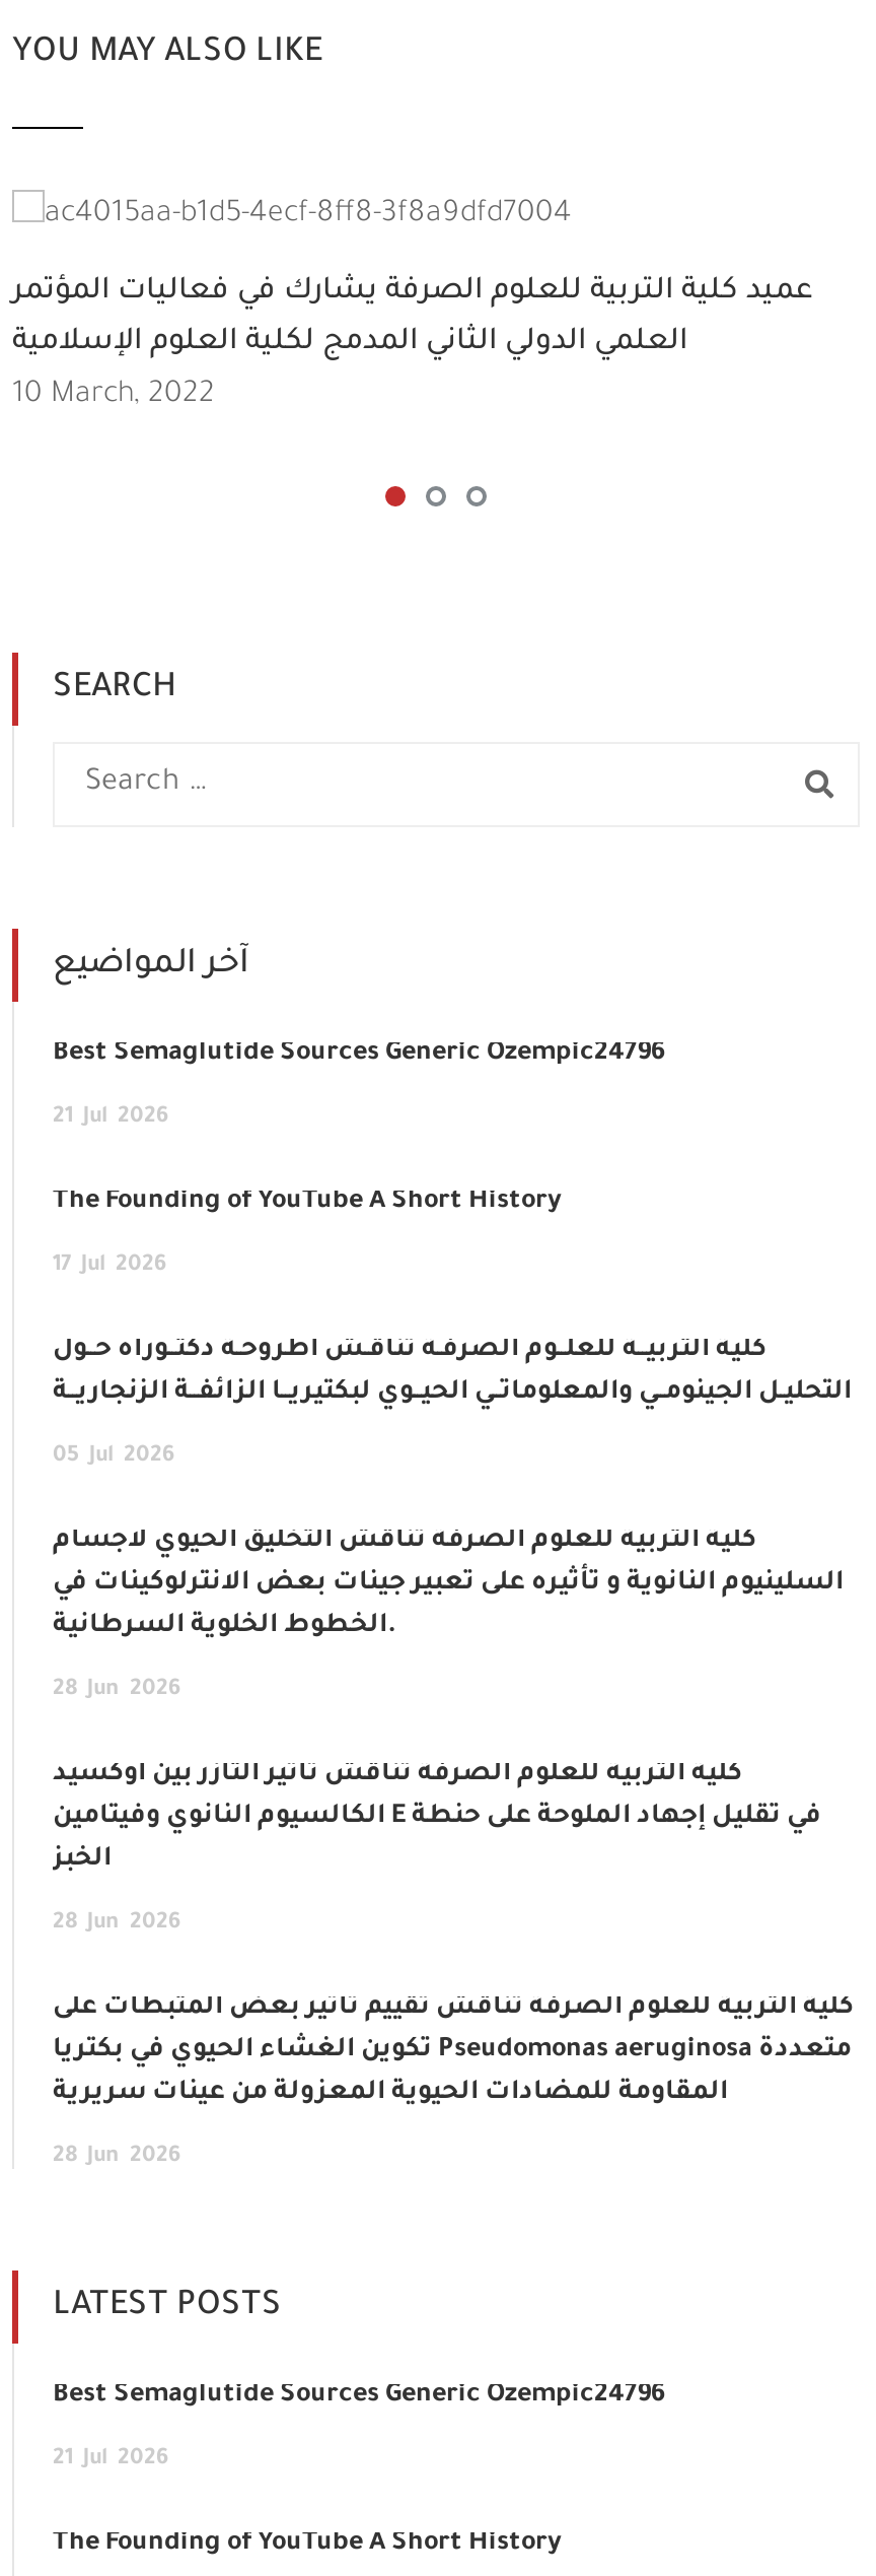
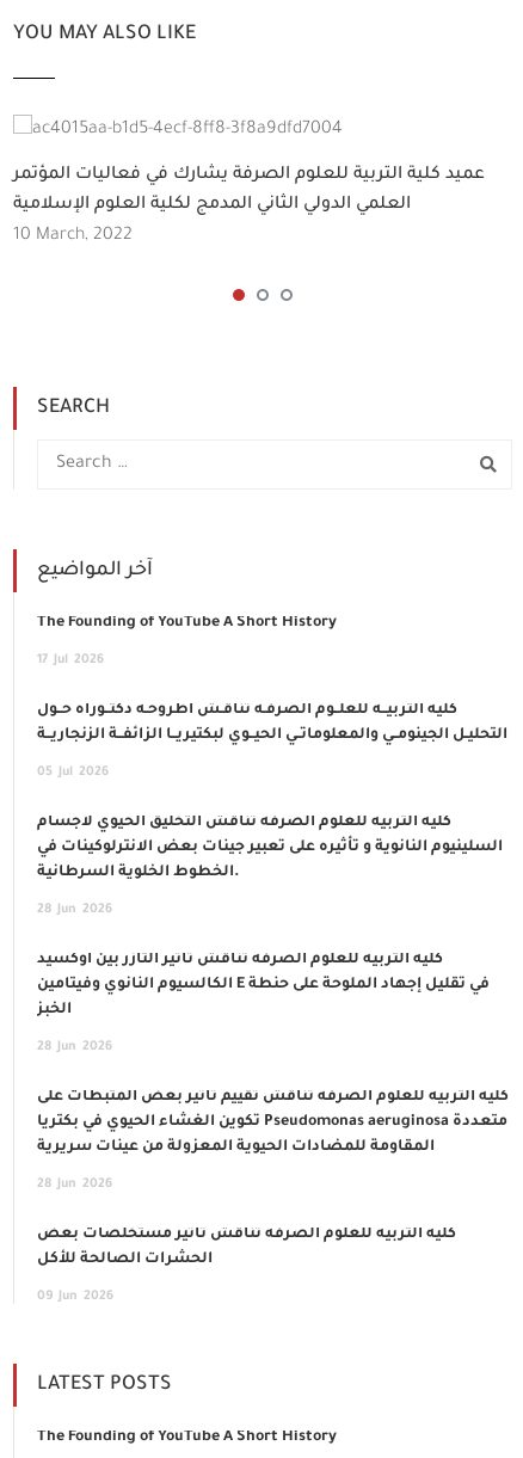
[53,1041,665,1130] Best Semaglutide Sources Generic Ozempic24796 | 21 Jul 2026 -> none
moved [53,1189,854,2169] -> [37,615,509,1192]: The Founding of YouTube A Short History | 17 Jul 2026 | التحليـل الجينومــي والمعلوماتــي الحيــوي لبكتيريــا الزائفــة الزنجاريــة | ... | المقاومة للمضادات الحيوية المعزولة من عينات سريرية | 28 Jun 2026
none -> [37,1227,456,1304] كلية التربية للعلوم الصرفة تناقش تأثير مستخلصات بعض | الحشرات الصالحة للأكل | 09 Jun 2026
moved [53,2289,282,2326] -> [37,1375,172,1396]: LATEST POSTS
[53,2383,665,2472] Best Semaglutide Sources Generic Ozempic24796 | 21 Jul 2026 -> none

